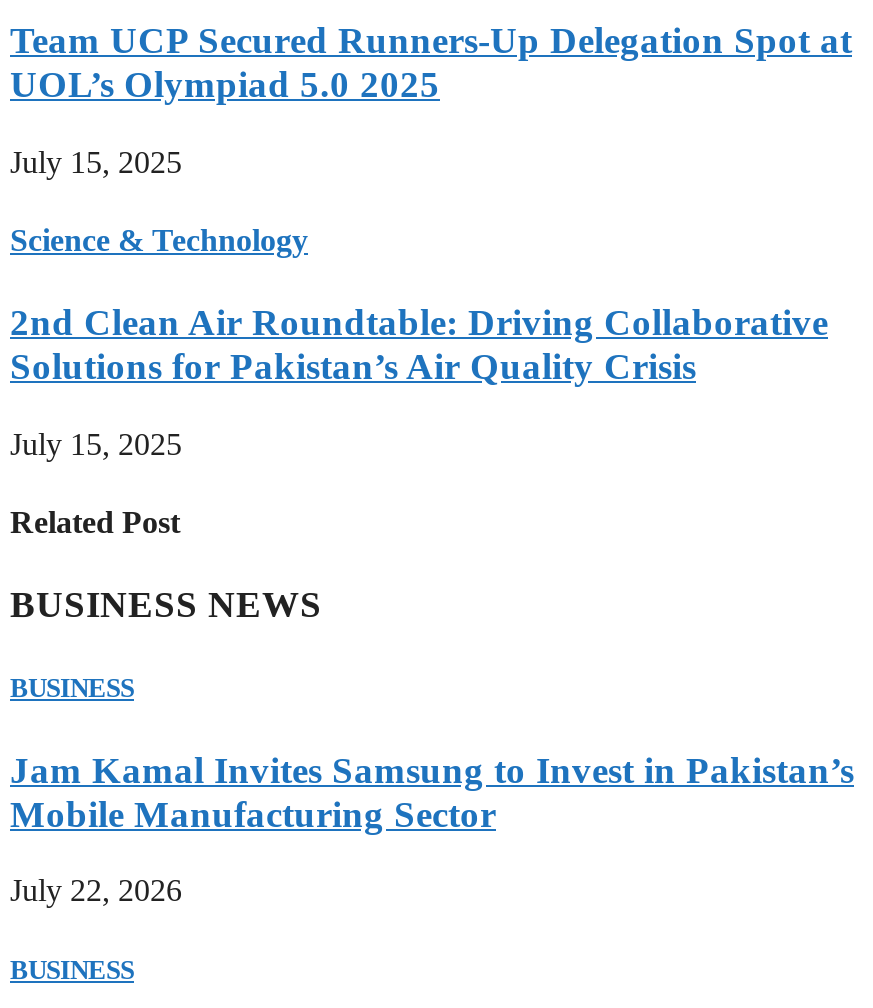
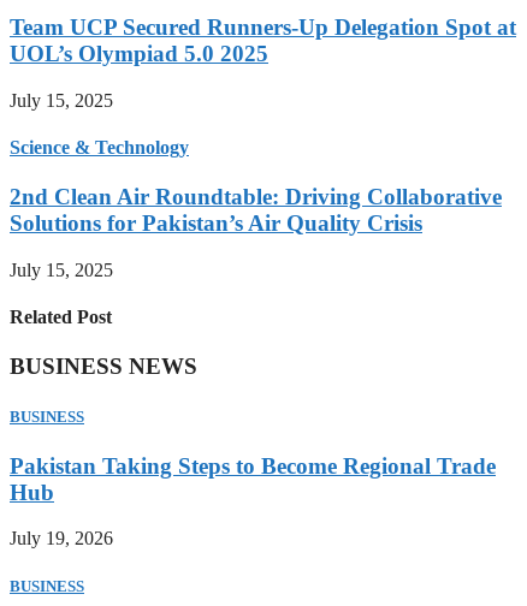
[10,749,854,835] Jam Kamal Invites Samsung to Invest in Pakistan’s | Mobile Manufacturing Sector -> [10,453,496,505] Pakistan Taking Steps to Become Regional Trade | Hub
[10,874,182,908] July 22, 2026 -> [10,528,113,549] July 19, 2026

